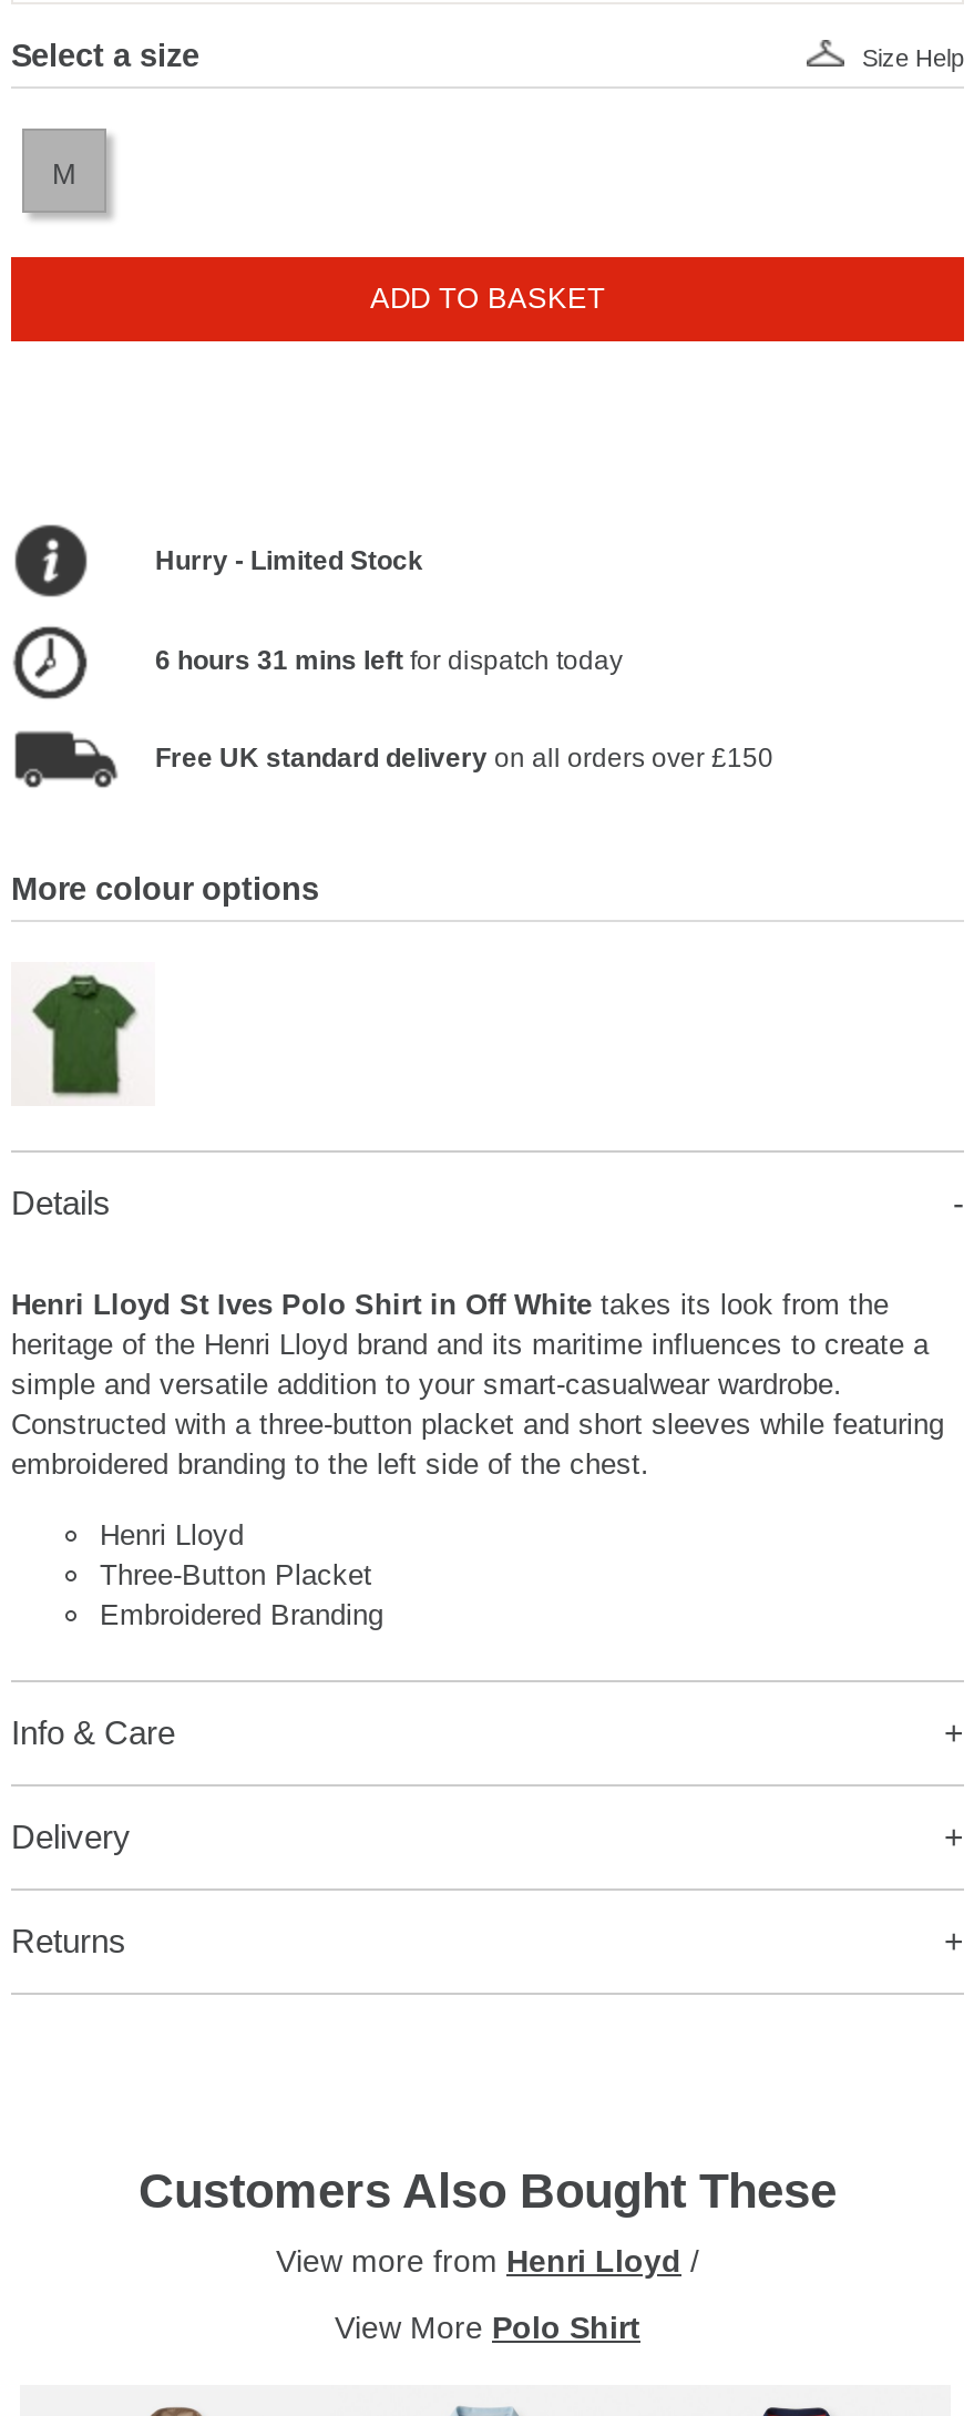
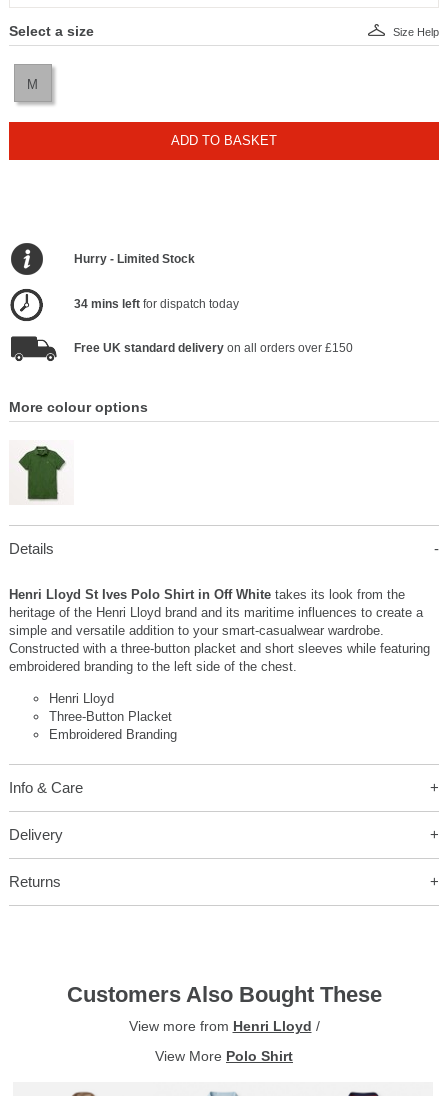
[155,645,623,676] 6 hours 31 mins left for dispatch today -> [74,297,239,311] 34 mins left for dispatch today

